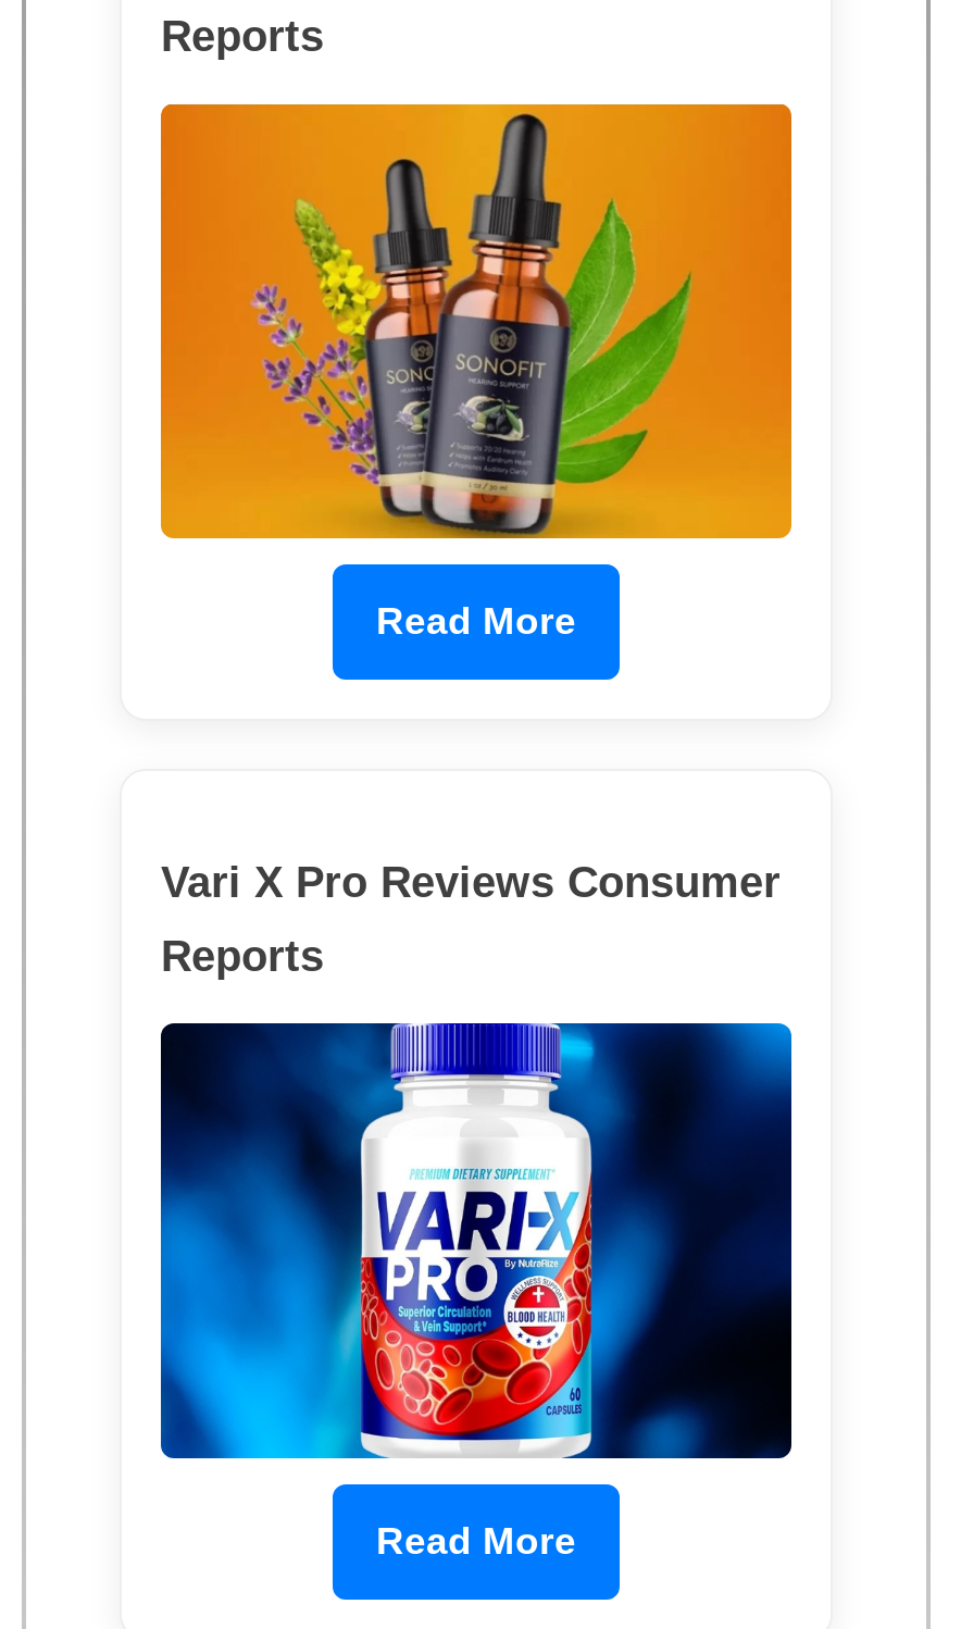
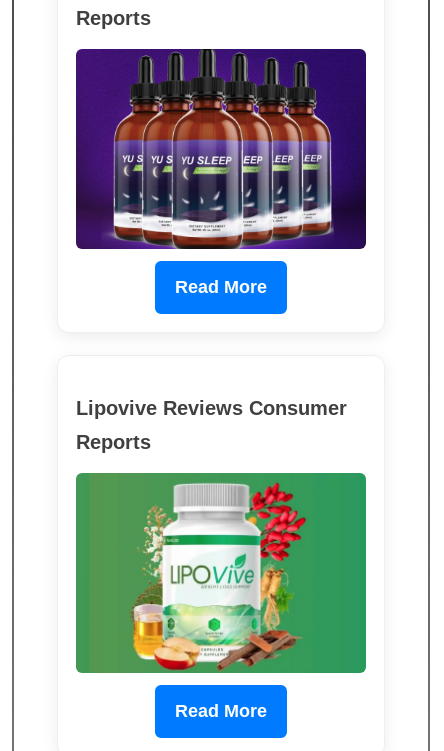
[159,102,794,542] [image] -> [75,48,367,250] [image]
[161,858,781,906] Vari X Pro Reviews Consumer -> [76,397,347,419] Lipovive Reviews Consumer
[159,1020,794,1462] [image] -> [75,472,367,674] [image]

